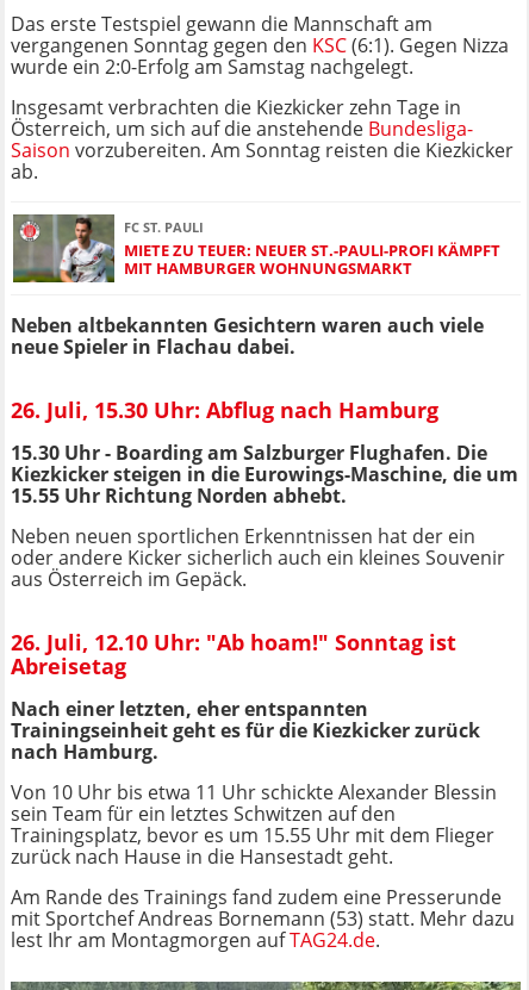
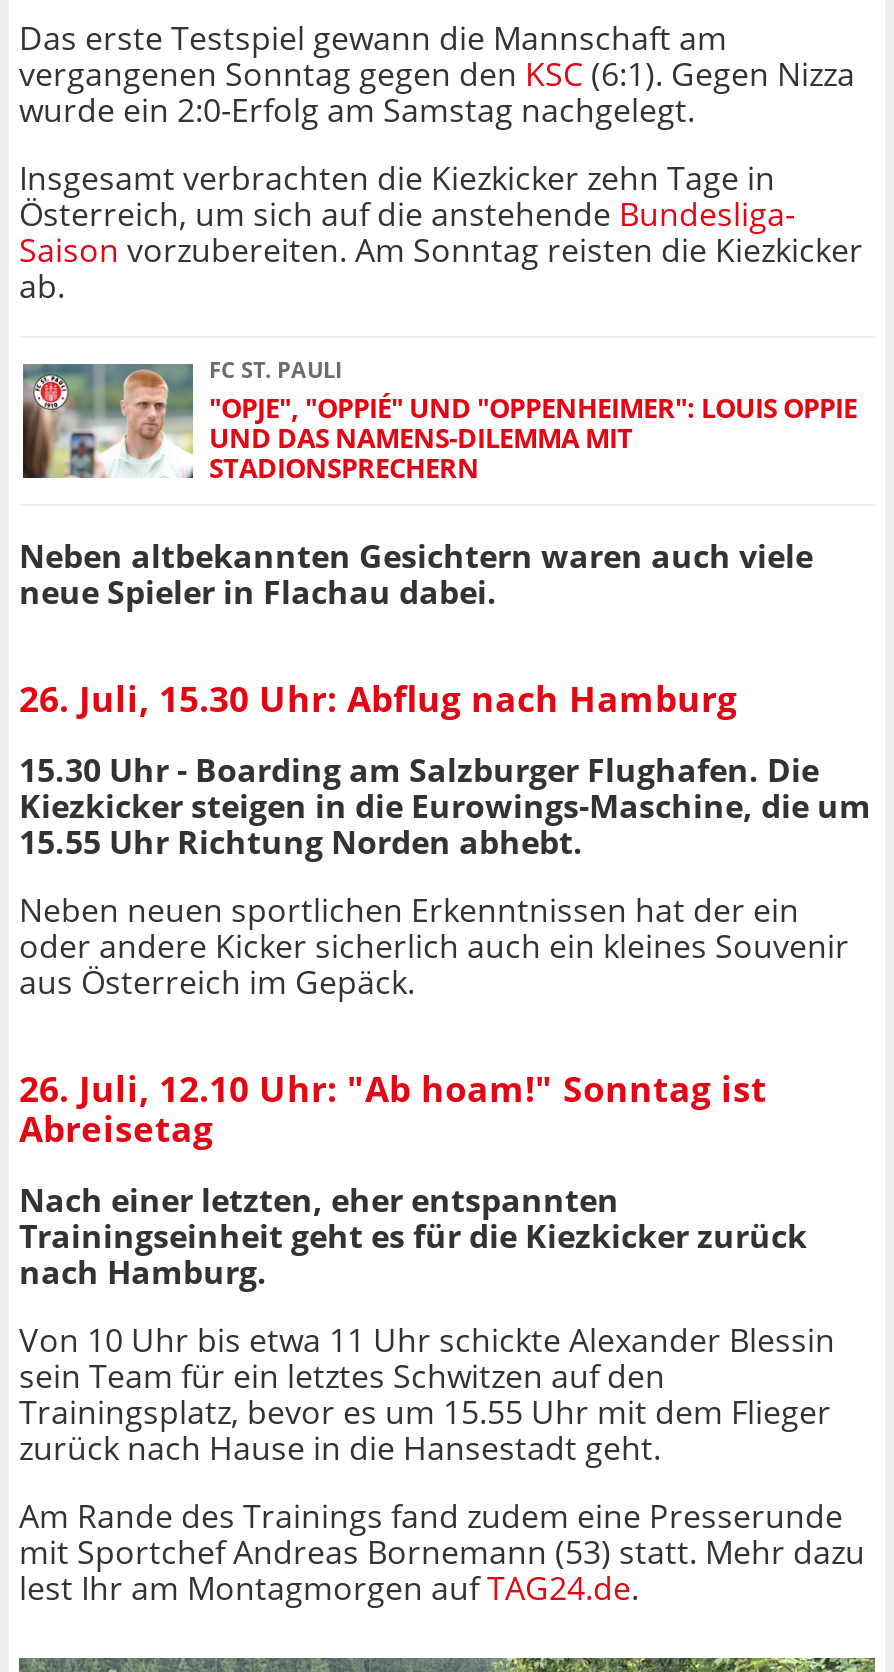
[12,213,500,284] [image] | MIETE ZU TEUER: NEUER ST.-PAULI-PROFI KÄMPFT | MIT HAMBURGER WOHNUNGSMARKT -> [21,358,857,486] [image] | "OPJE", "OPPIÉ" UND "OPPENHEIMER": LOUIS OPPIE | UND DAS NAMENS-DILEMMA MIT | STADIONSPRECHERN

